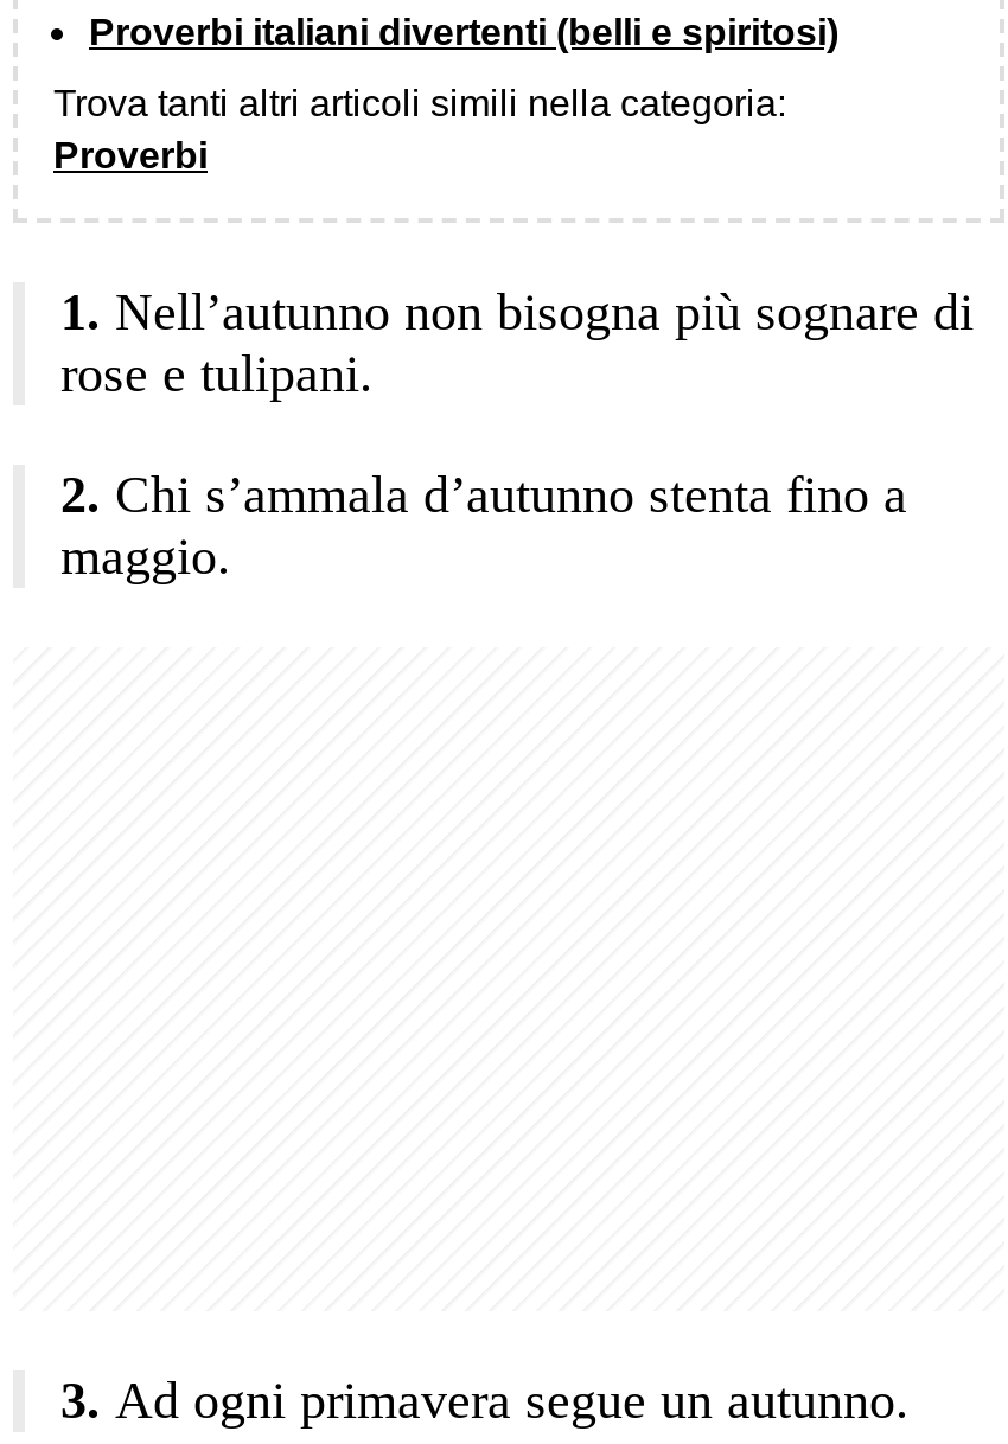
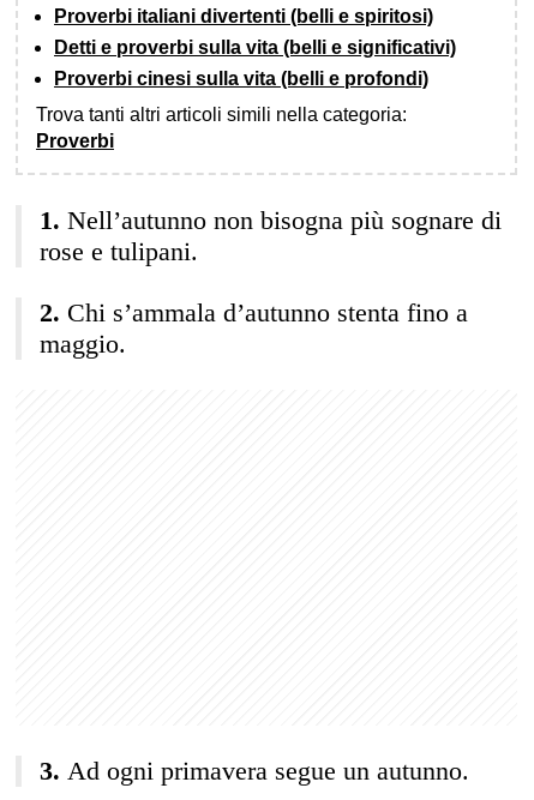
none -> [54,37,456,88] Detti e proverbi sulla vita (belli e significativi) | Proverbi cinesi sulla vita (belli e profondi)

